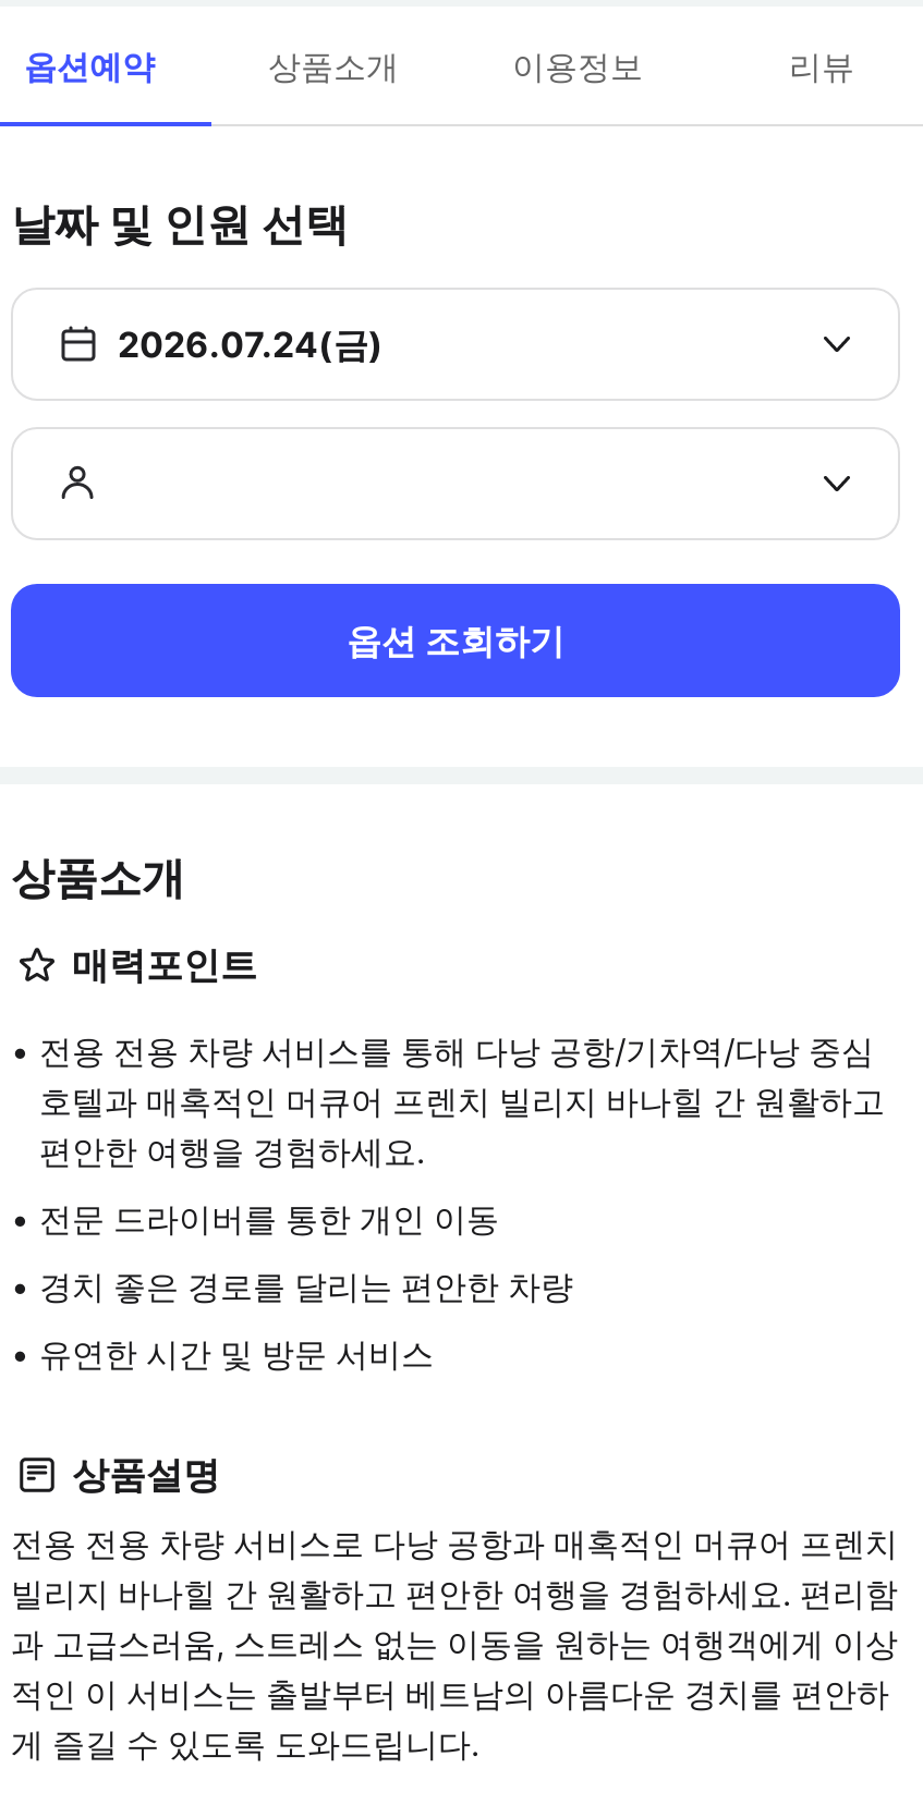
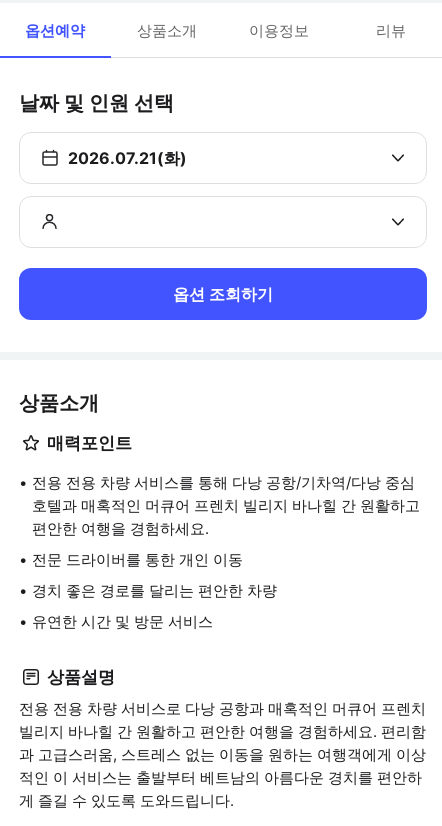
[118,322,384,366] 2026.07.24(금) -> [68,148,187,168] 2026.07.21(화)

